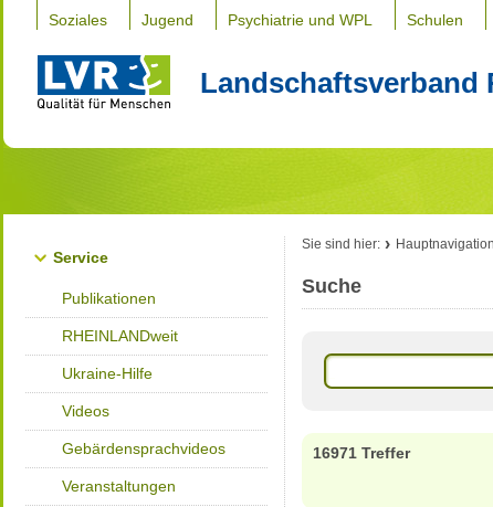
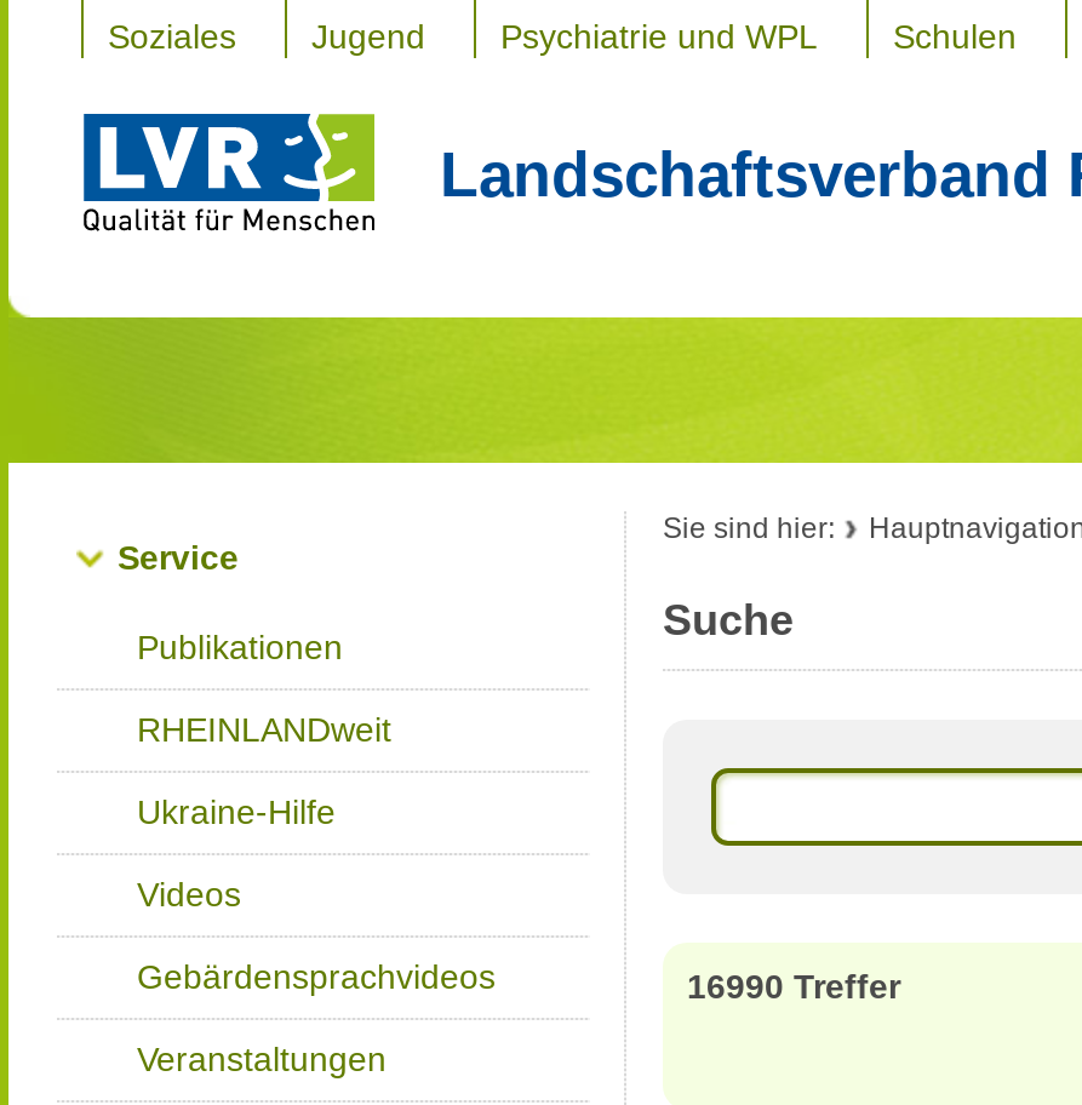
[313,444,410,462] 16971 Treffer -> [687,967,900,1006] 16990 Treffer

